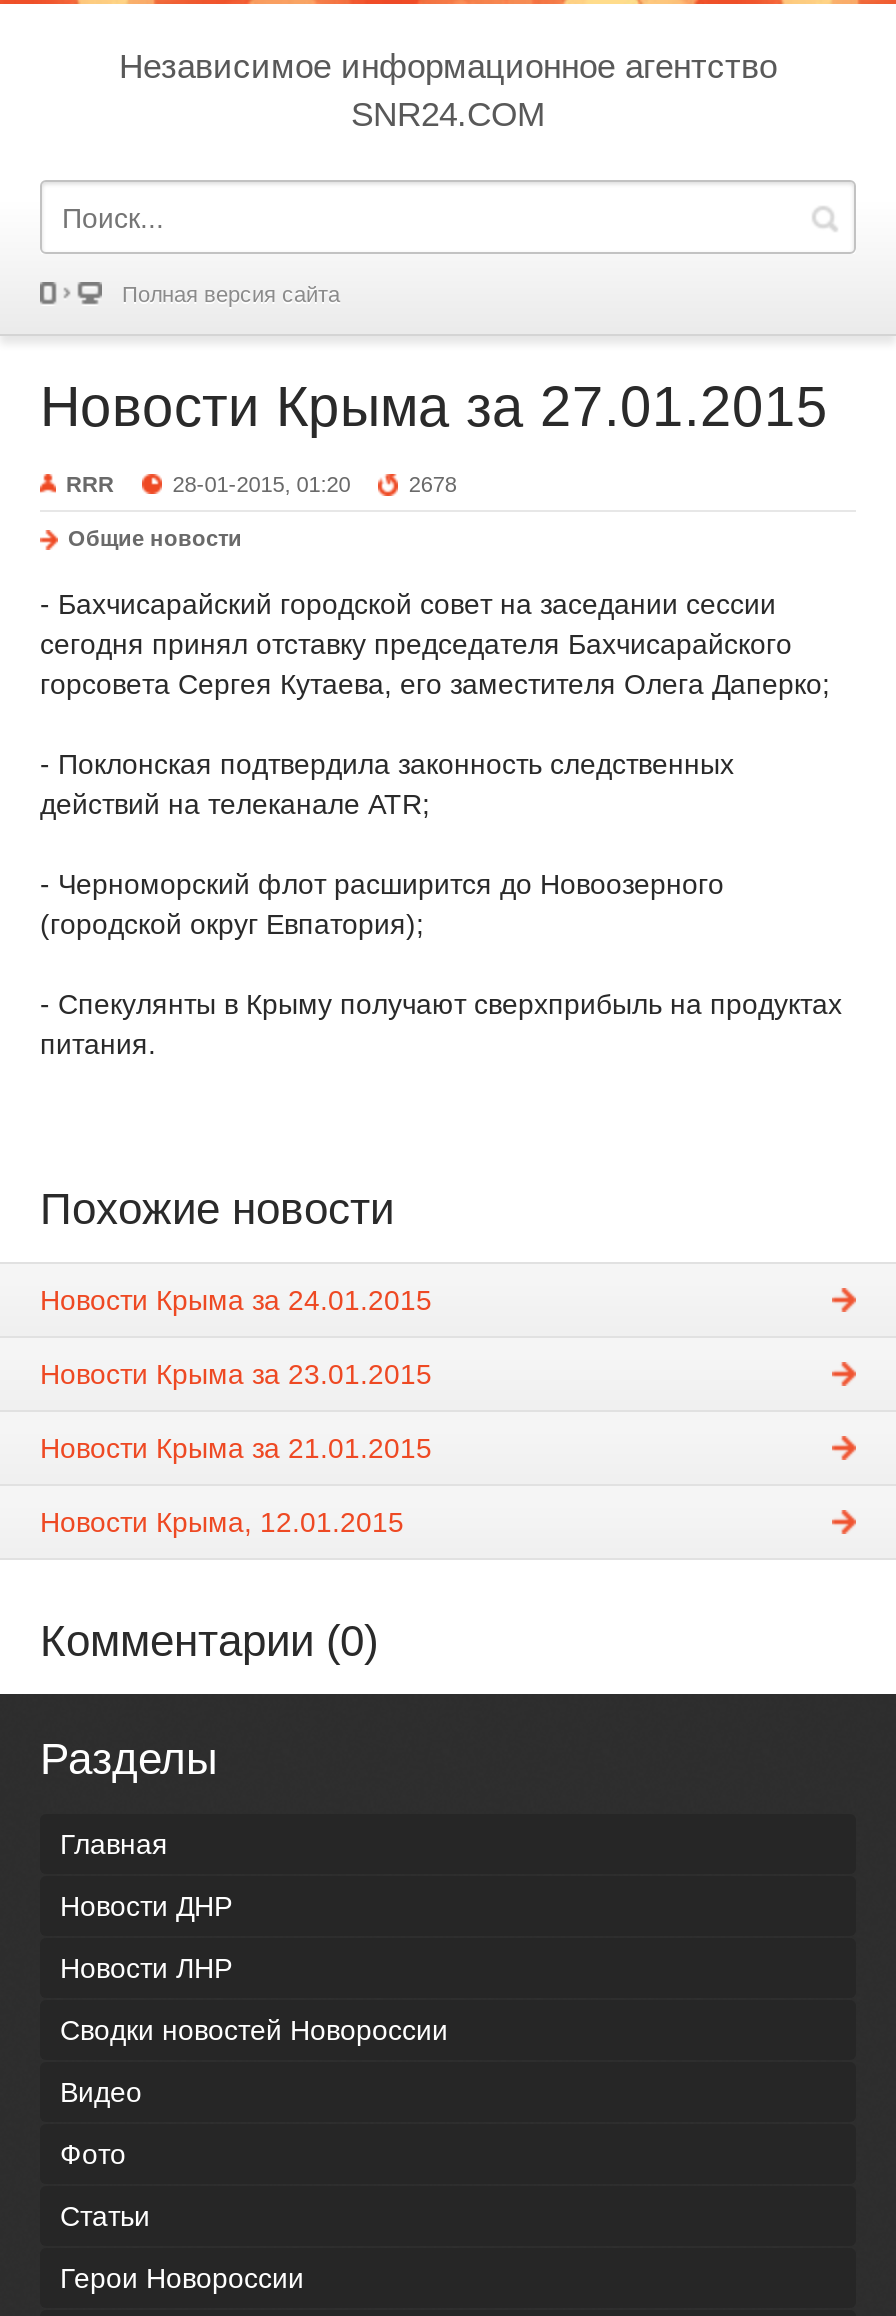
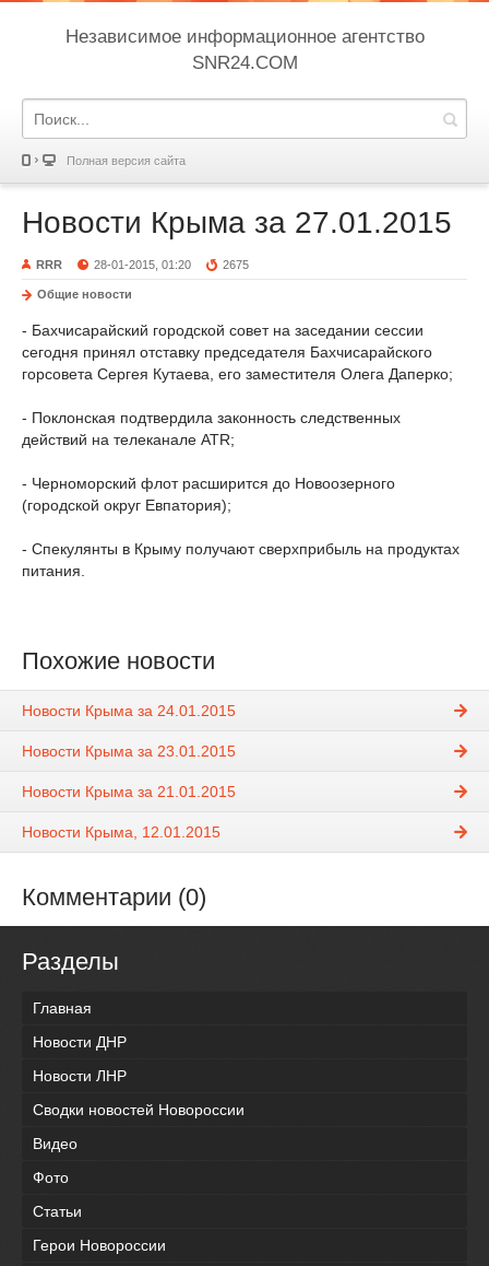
[409,472,457,496] 2678 -> [223,258,249,271] 2675

